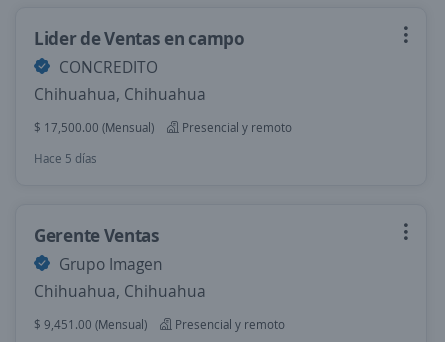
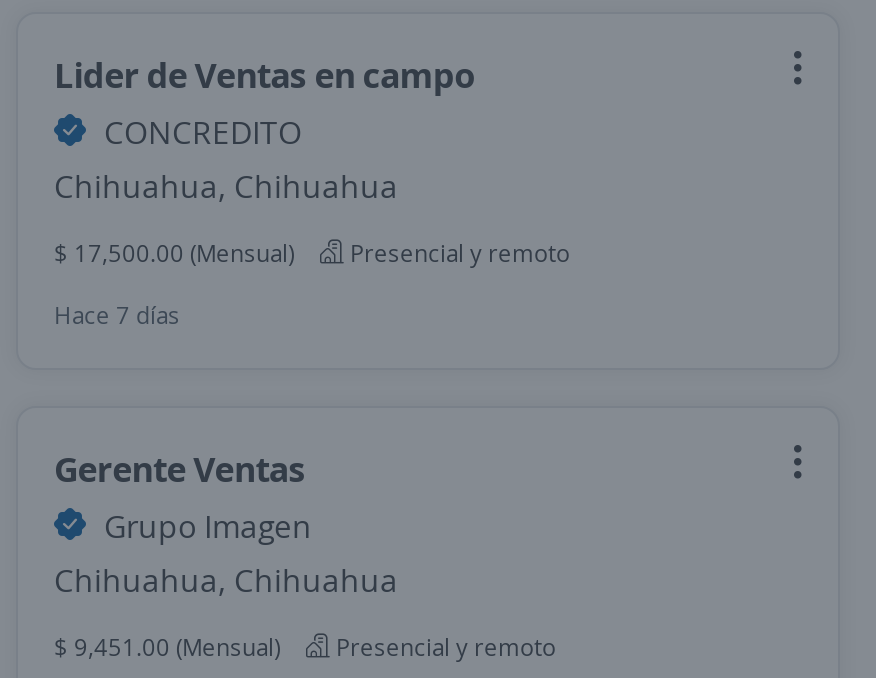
[34,150,97,167] Hace 5 días -> [54,298,180,332] Hace 7 días

